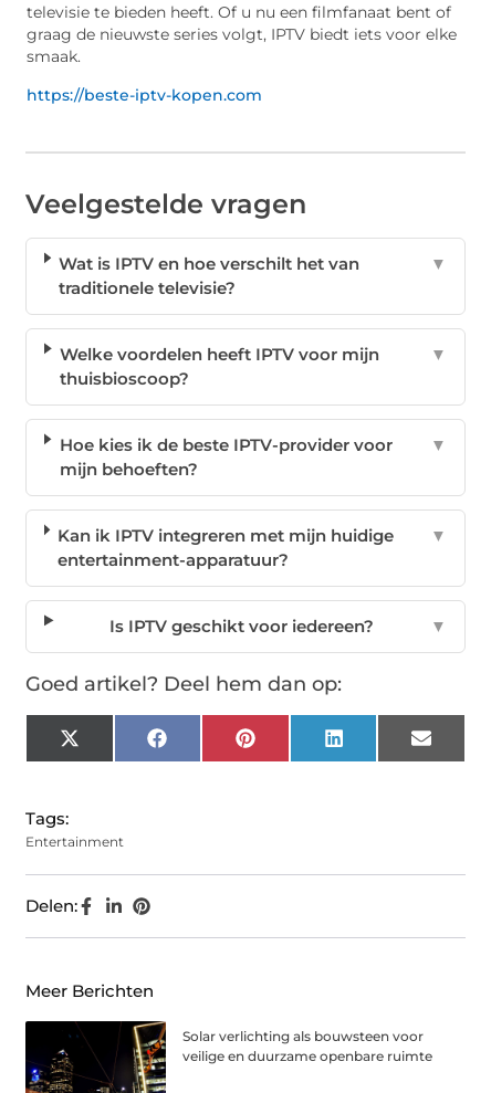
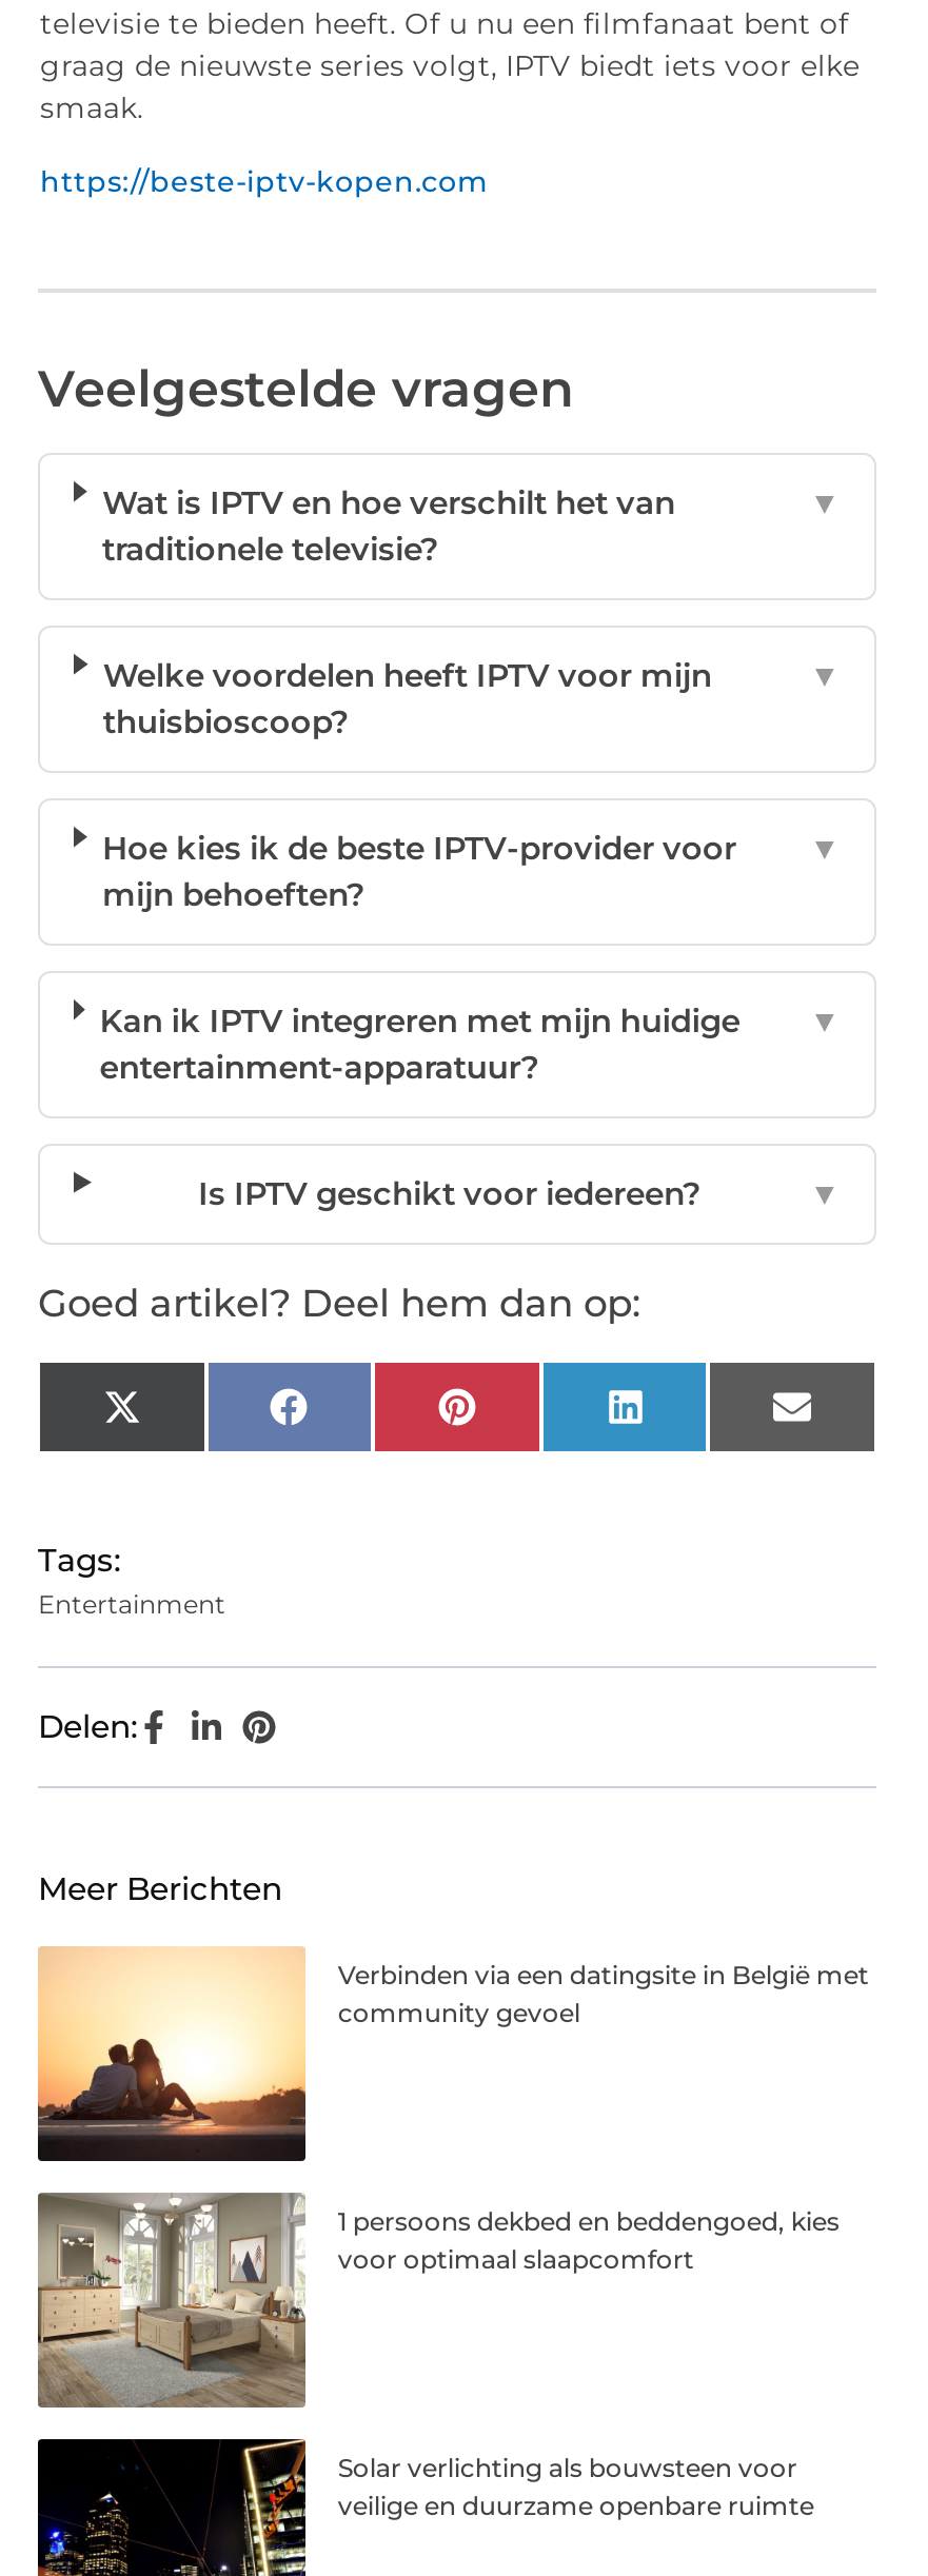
none -> [36,1946,869,2163] [image] | Verbinden via een datingsite in België met | community gevoel
none -> [38,2191,839,2410] [image] | 1 persoons dekbed en beddengoed, kies | voor optimaal slaapcomfort

